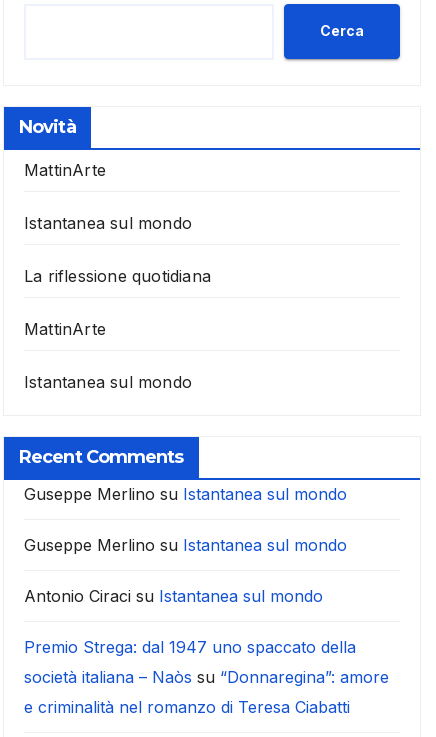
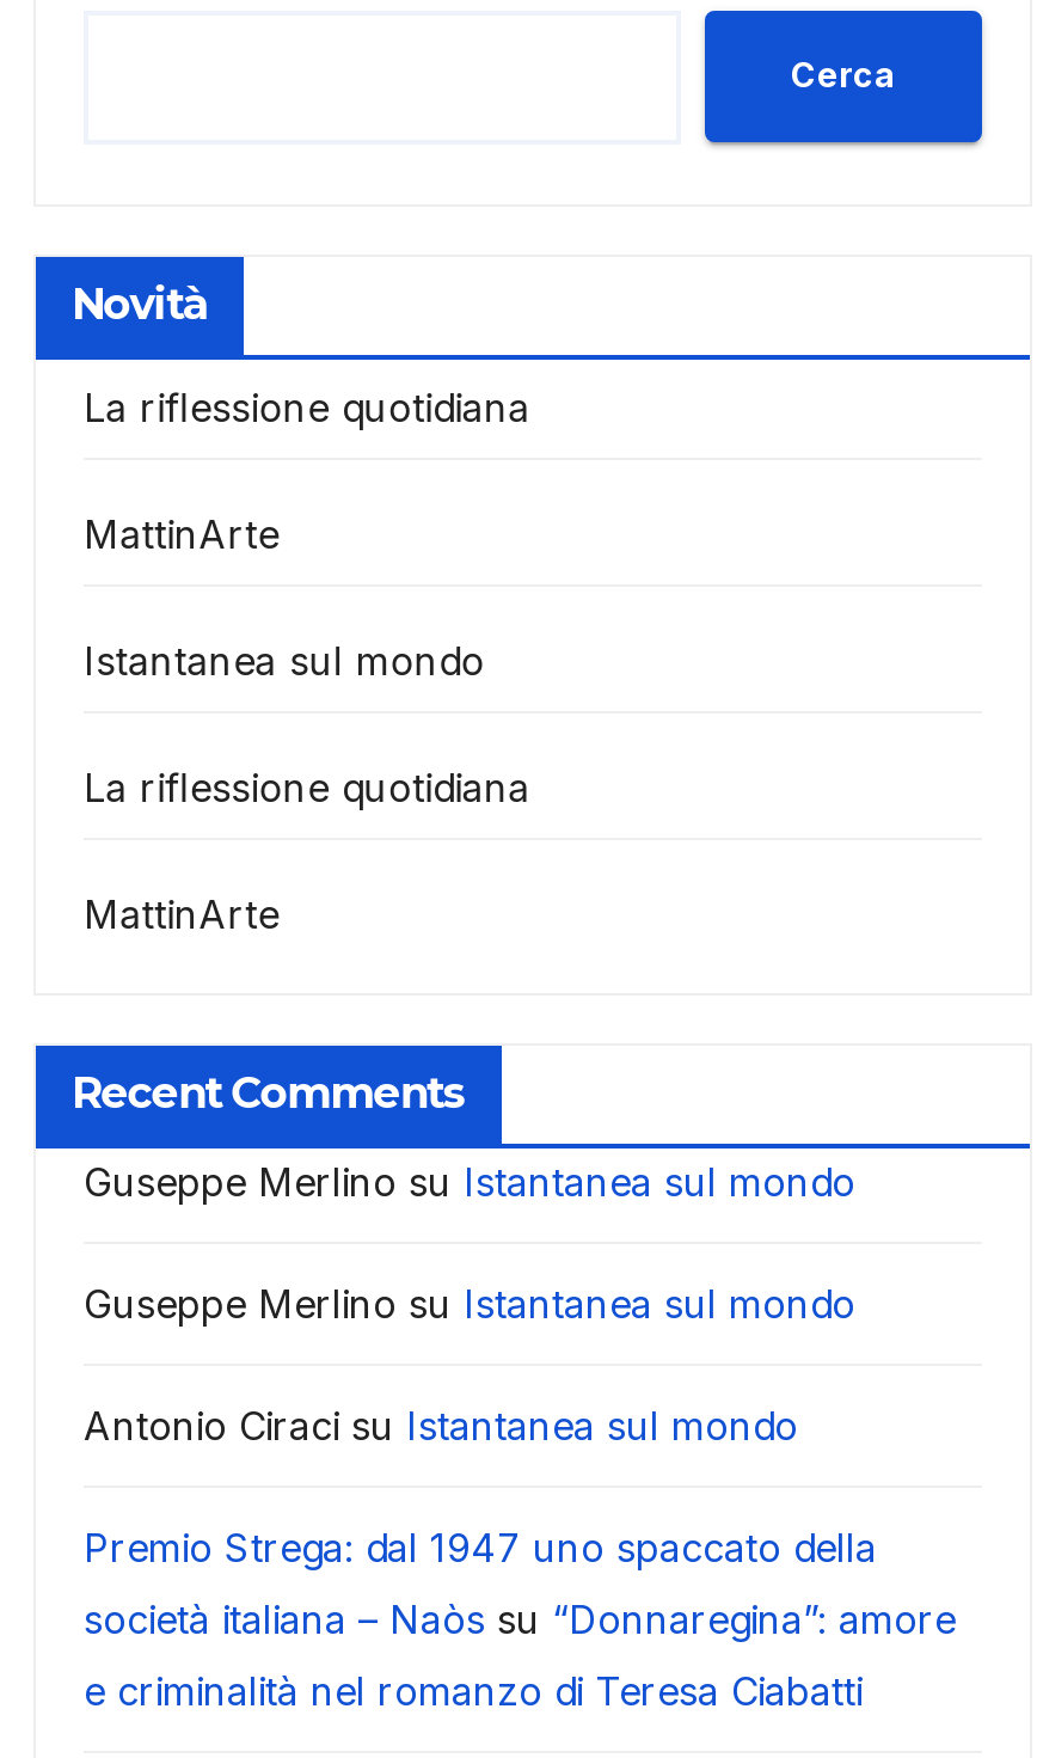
none -> [84,383,530,430] La riflessione quotidiana
moved [24,160,211,339] -> [84,509,530,937]: MattinArte | Istantanea sul mondo | La riflessione quotidiana | MattinArte
[24,372,192,392] Istantanea sul mondo -> none

